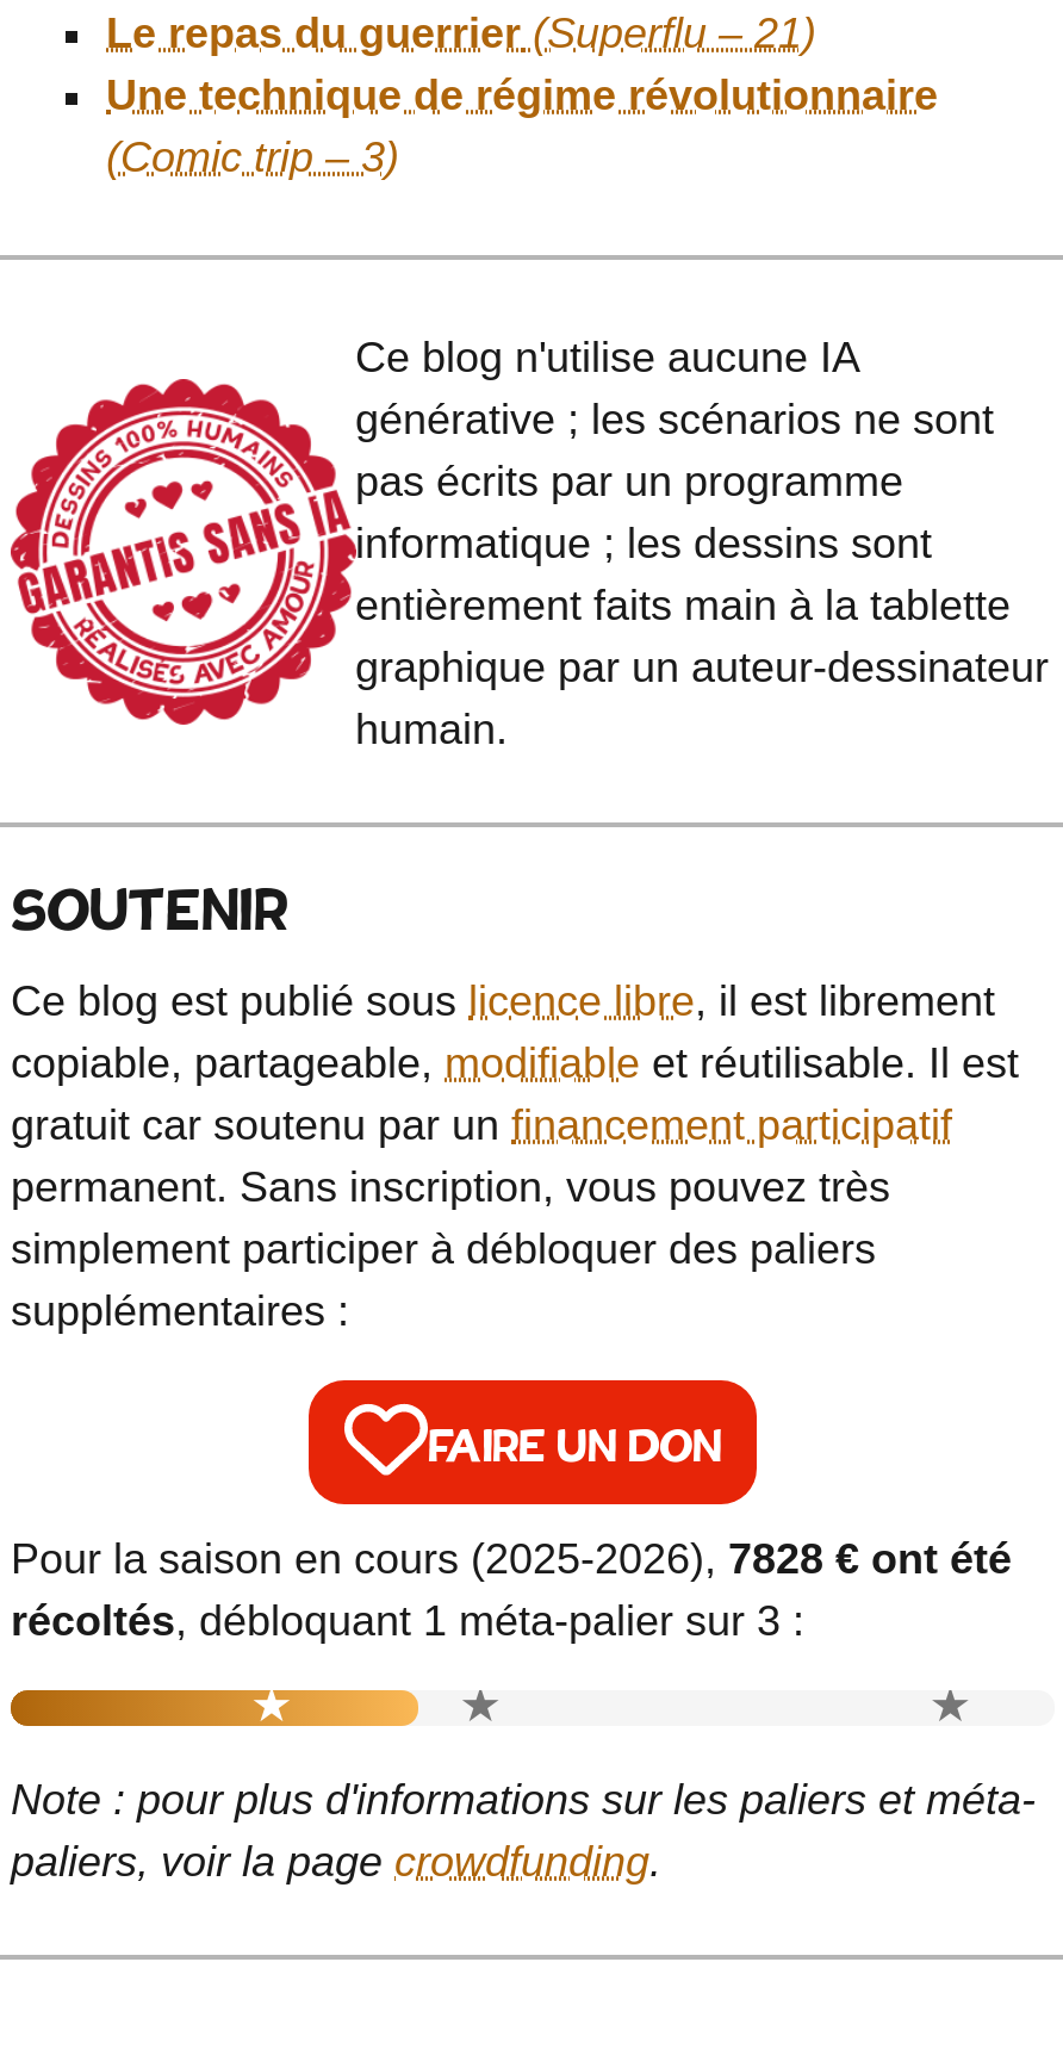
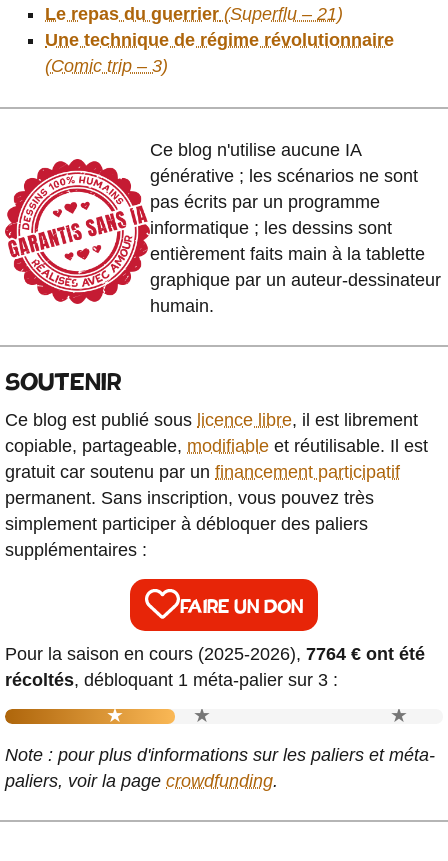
[11,1535,1012,1582] Pour la saison en cours (2025-2026), 7828 € ont été -> [5,644,425,664] Pour la saison en cours (2025-2026), 7764 € ont été

